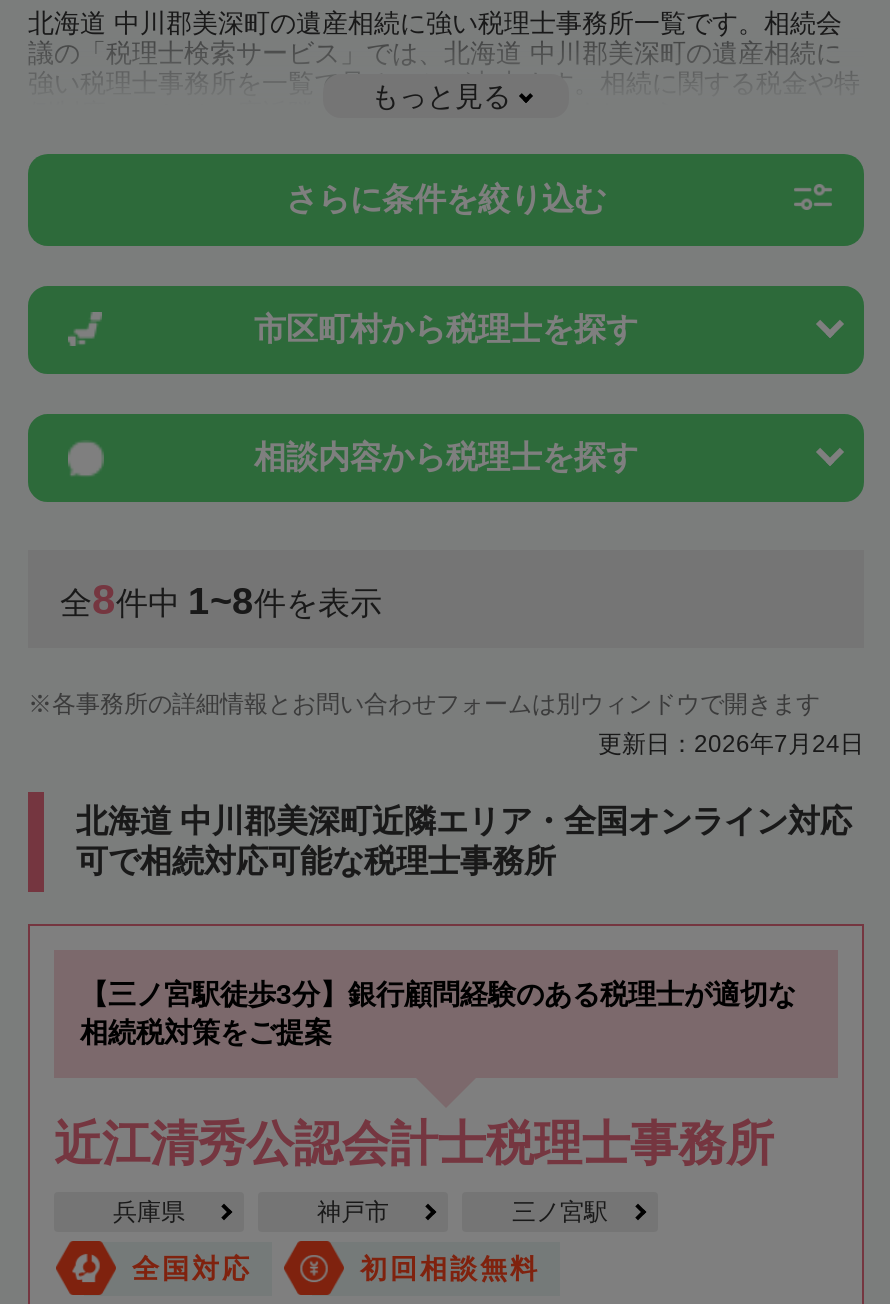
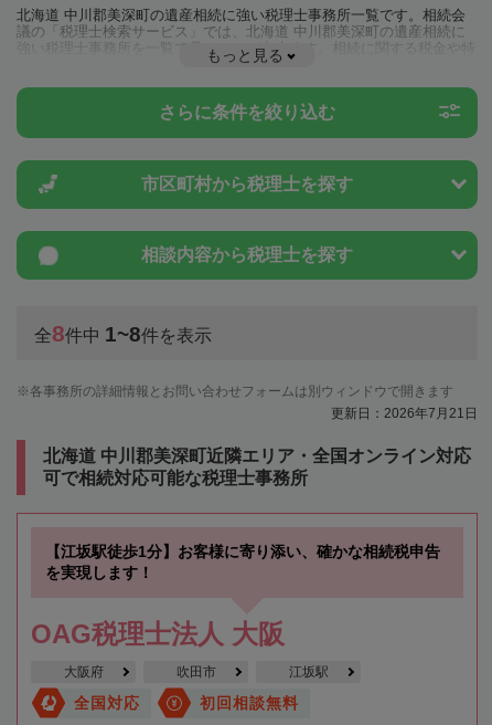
[598,729,864,757] 更新日：2026年7月24日 -> [331,405,478,421] 更新日：2026年7月21日
[80,977,796,1047] 【三ノ宮駅徒歩3分】銀行顧問経験のある税理士が適切な | 相続税対策をご提案 -> [45,542,440,581] 【江坂駅徒歩1分】お客様に寄り添い、確かな相続税申告 | を実現します！
[54,1115,774,1169] 近江清秀公認会計士税理士事務所 -> [31,618,285,648] OAG税理士法人 大阪
[113,1197,608,1225] 兵庫県 | 神戸市 | 三ノ宮駅 -> [63,664,328,679] 大阪府 | 吹田市 | 江坂駅

